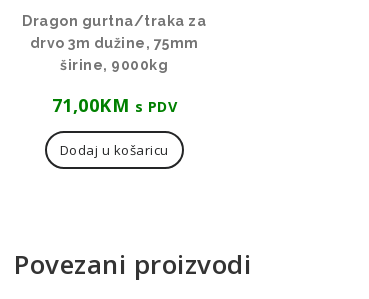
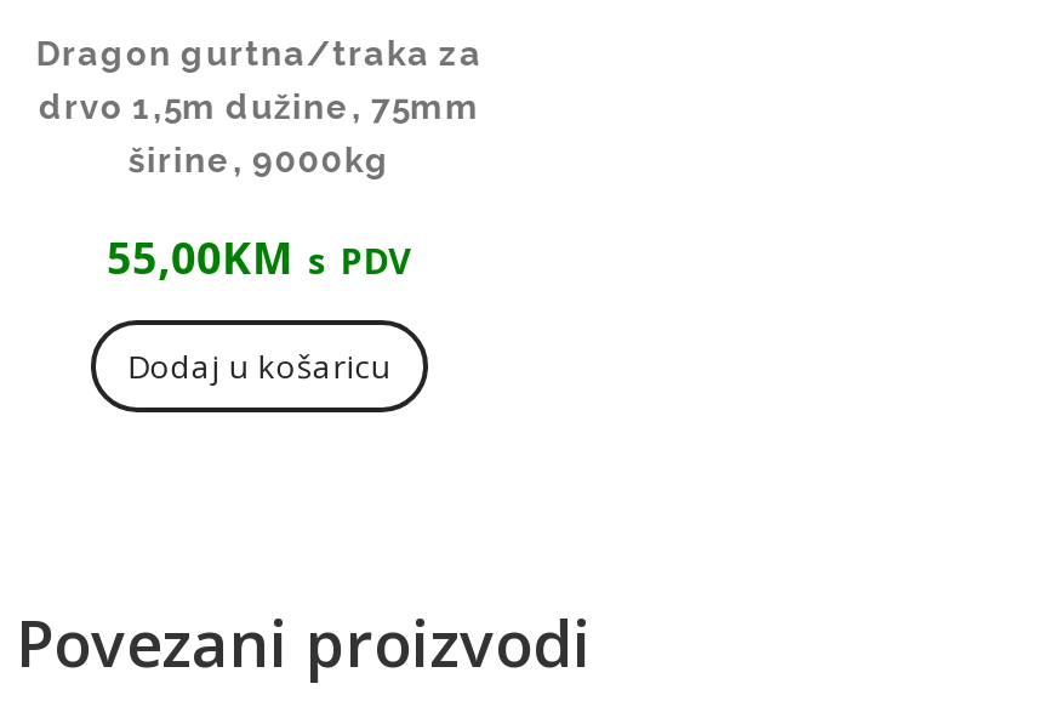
[30,35,199,51] drvo 3m dužine, 75mm -> [38,87,480,126] drvo 1,5m dužine, 75mm
[52,93,177,117] 71,00KM s PDV -> [107,228,411,286] 55,00KM s PDV

